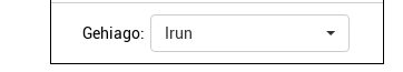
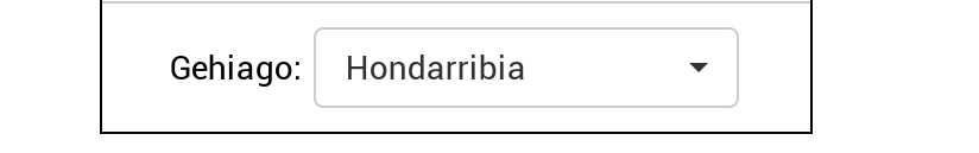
[165,24,193,42] Irun -> [346,47,526,85] Hondarribia

